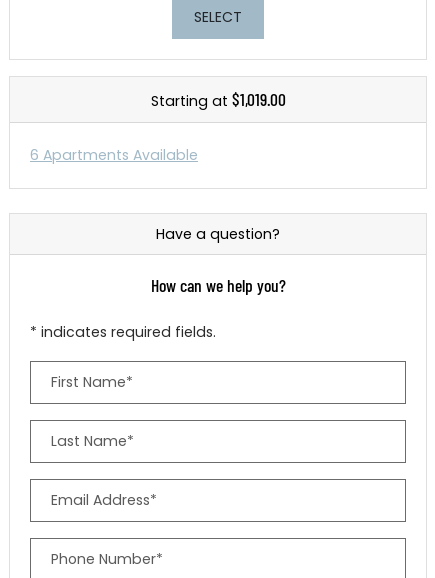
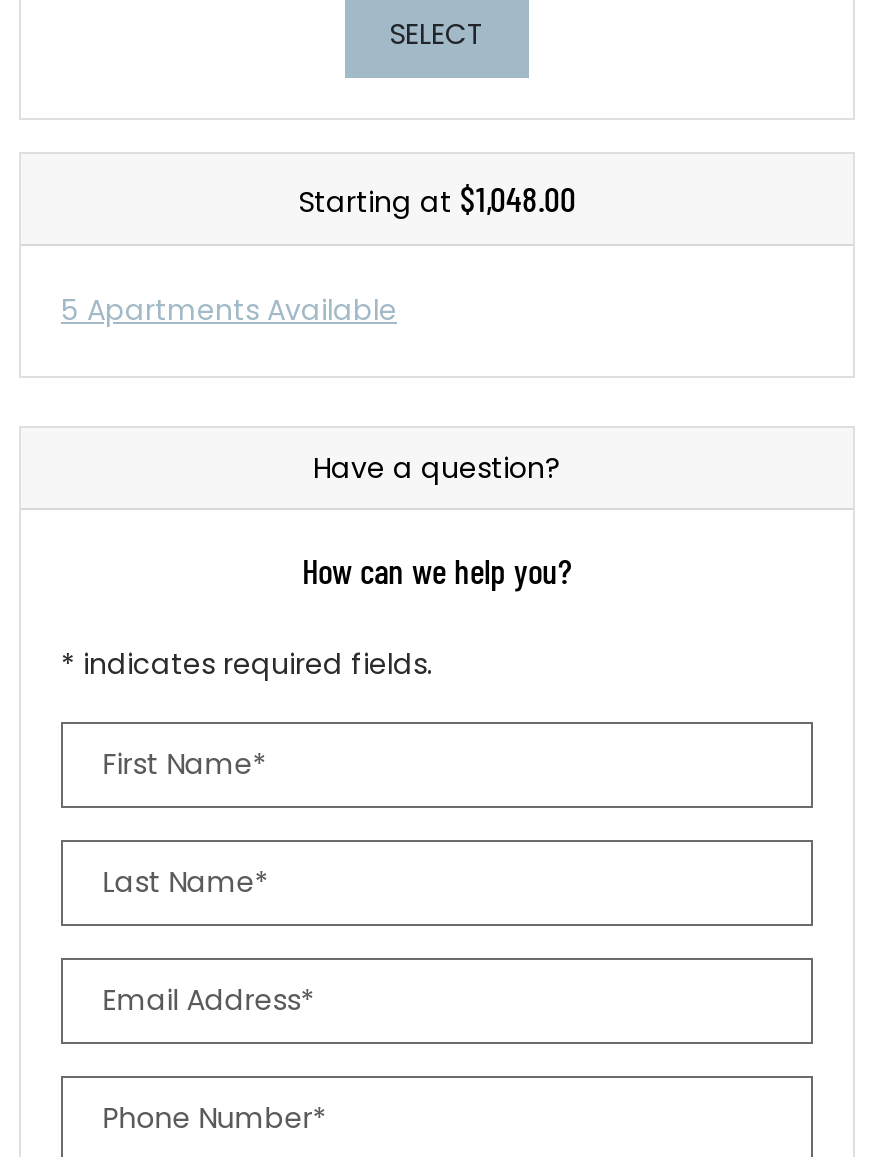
[150,88,285,111] Starting at $1,019.00 -> [298,176,576,222] Starting at $1,048.00
[30,145,198,165] 6 Apartments Available -> [61,290,397,330] 5 Apartments Available

